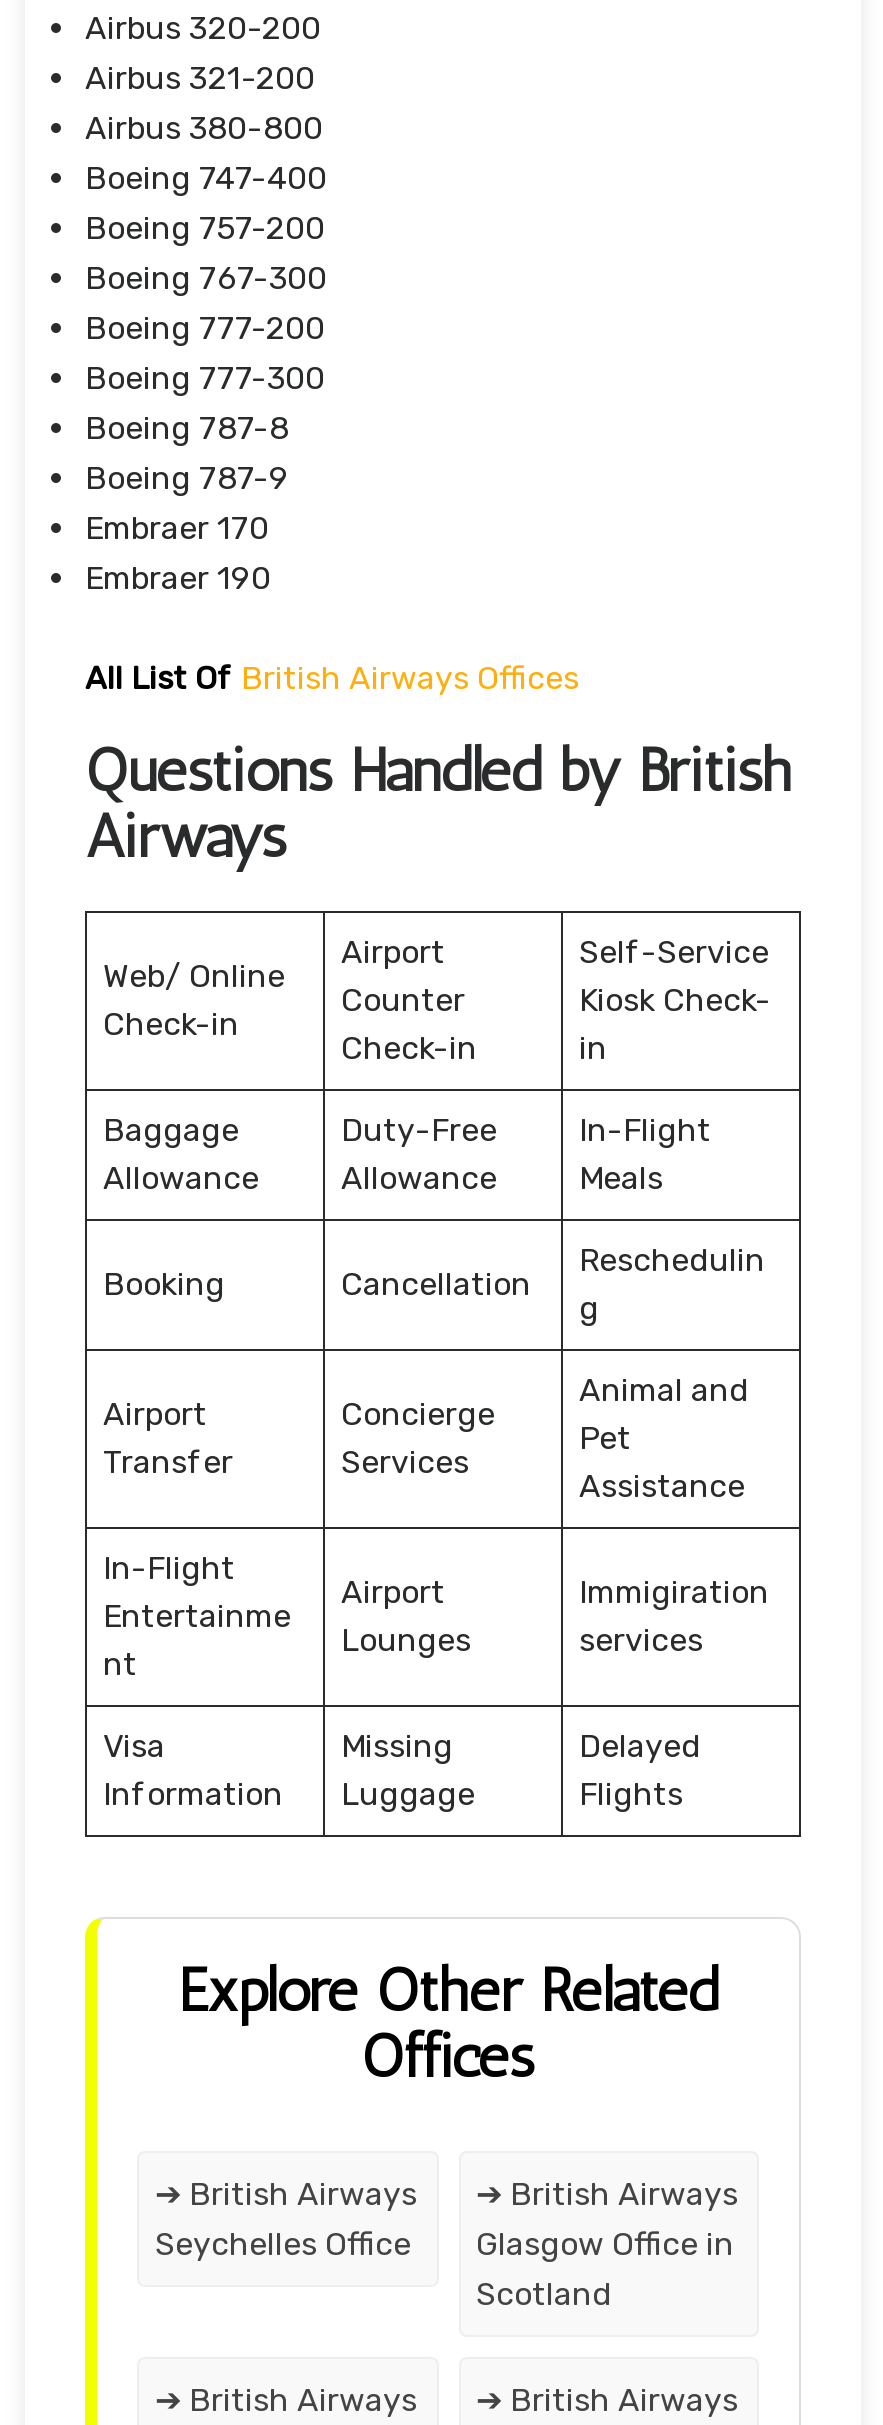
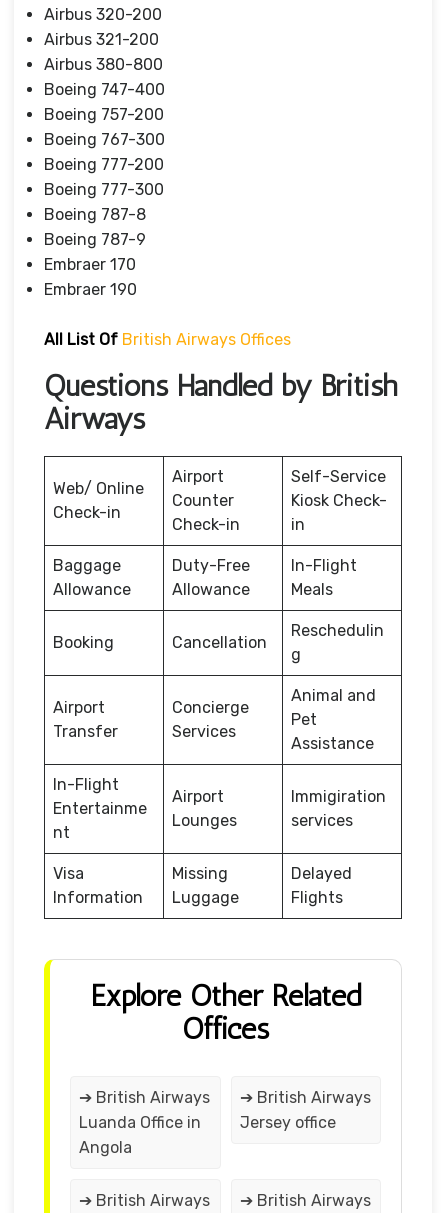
[155,2224,411,2262] Seychelles Office -> [79,1113,201,1157] Luanda Office in | Angola
[476,2224,734,2312] Glasgow Office in | Scotland -> [239,1113,335,1132] Jersey office

